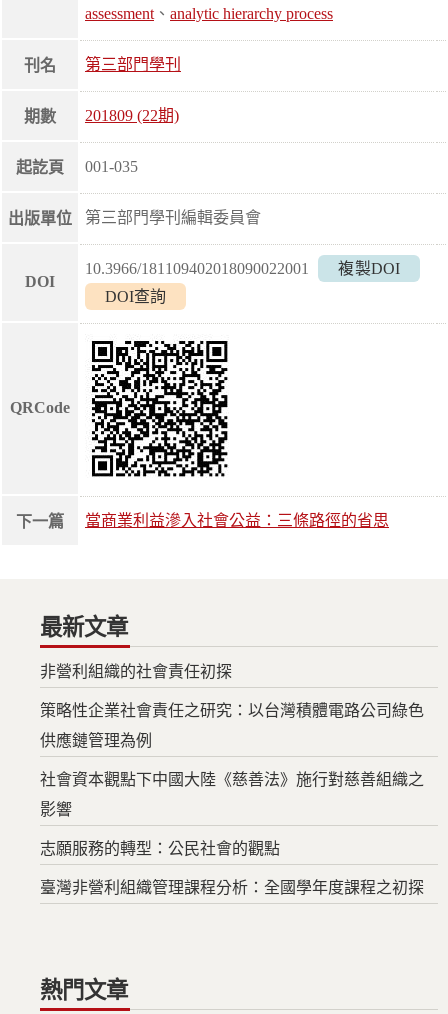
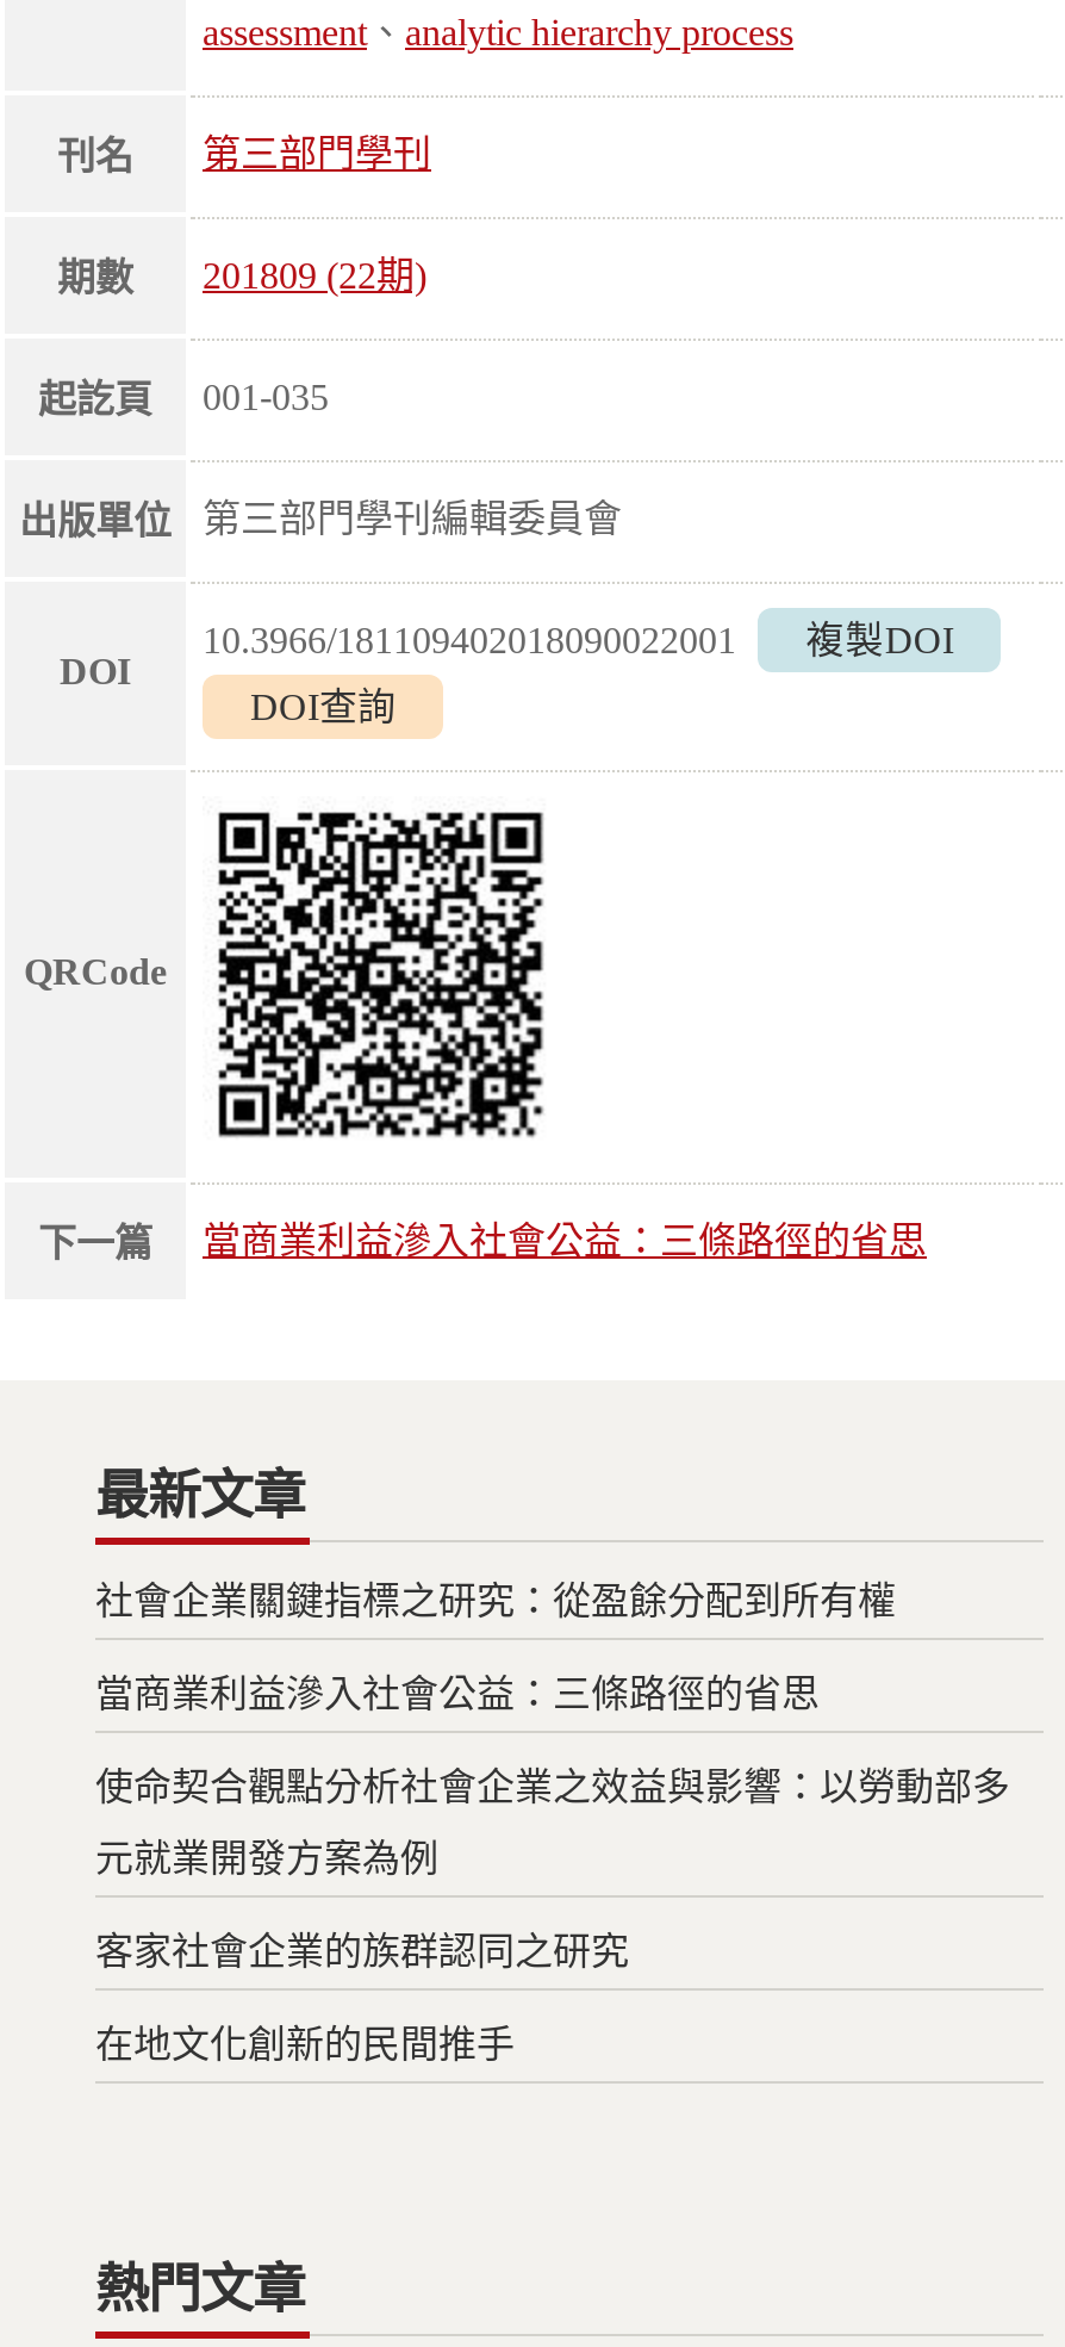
[40,663,424,896] 非營利組織的社會責任初探 | 策略性企業社會責任之研究：以台灣積體電路公司綠色 | 供應鏈管理為例 | 社會資本觀點下中國大陸《慈善法》施行對慈善組織之 | 影響 | 志願服務的轉型：公民社會的觀點 | 臺灣非營利組織管理課程分析：全國學年度課程之初探 -> [95,1582,1010,2066] 社會企業關鍵指標之研究：從盈餘分配到所有權 | 當商業利益滲入社會公益：三條路徑的省思 | 使命契合觀點分析社會企業之效益與影響：以勞動部多 | 元就業開發方案為例 | 客家社會企業的族群認同之研究 | 在地文化創新的民間推手

